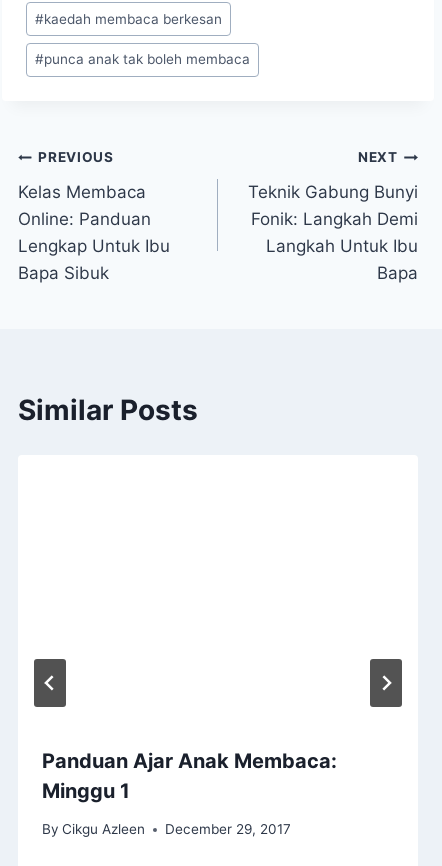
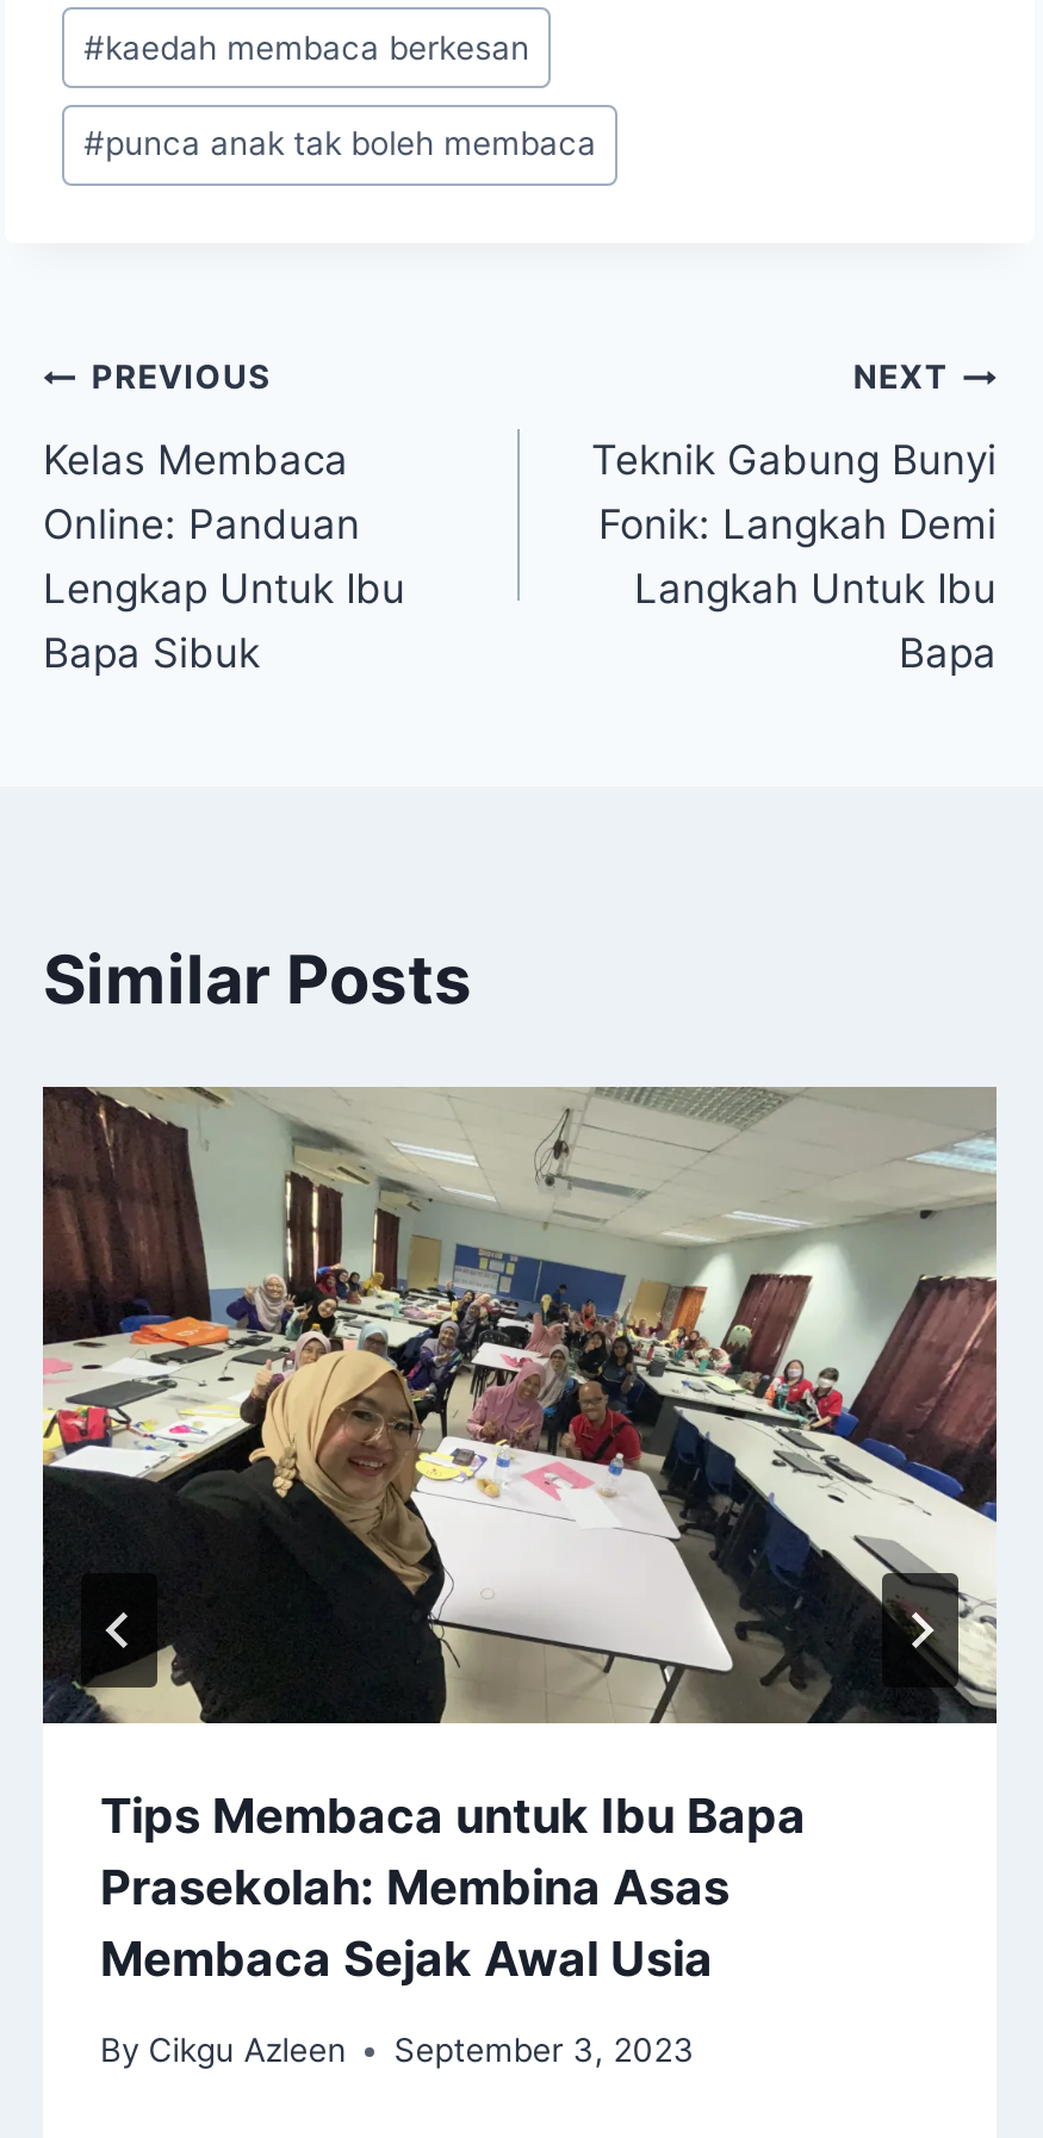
none -> [41,1084,999,1726] [image]
[42,749,337,803] Panduan Ajar Anak Membaca: | Minggu 1 -> [100,1787,806,1987] Tips Membaca untuk Ibu Bapa | Prasekolah: Membina Asas | Membaca Sejak Awal Usia
[42,821,291,837] By Cikgu Azleen December 29, 2017 -> [100,2031,694,2069] By Cikgu Azleen September 3, 2023

